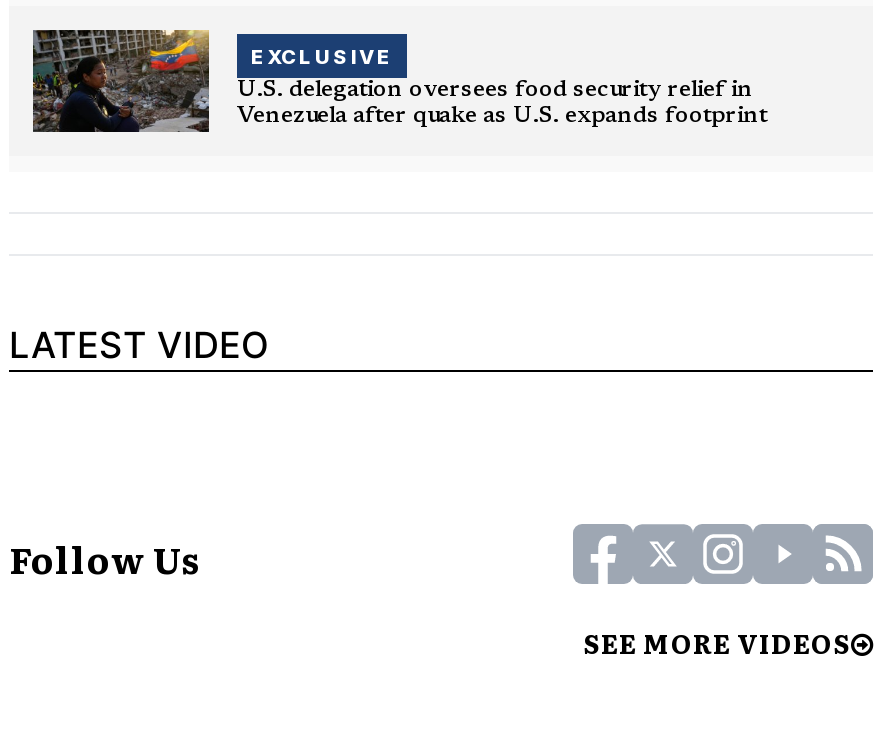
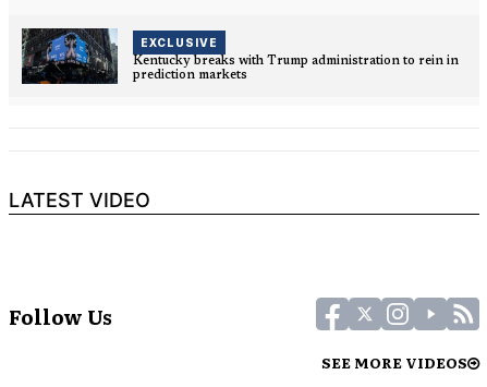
[31,28,767,134] [image] | U.S. delegation oversees food security relief in | Venezuela after quake as U.S. expands footprint -> [22,27,459,85] [image] | Kentucky breaks with Trump administration to rein in | prediction markets

